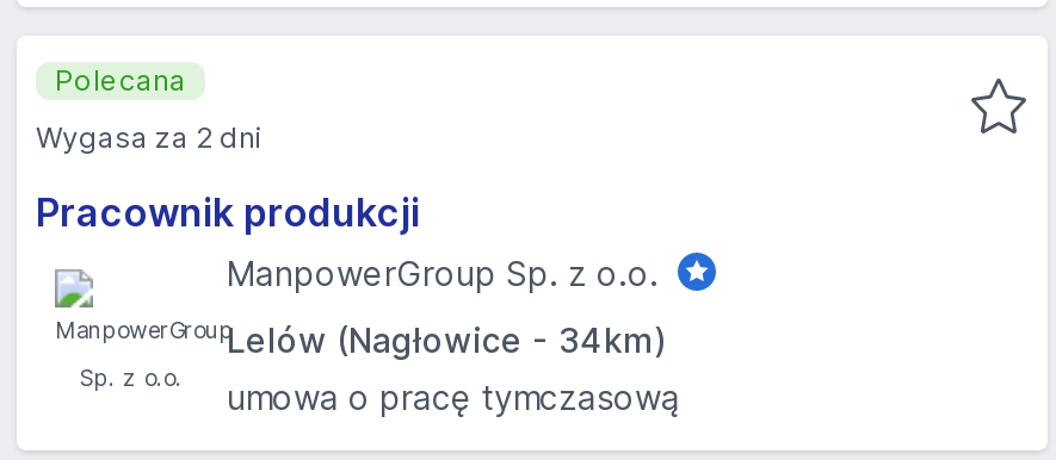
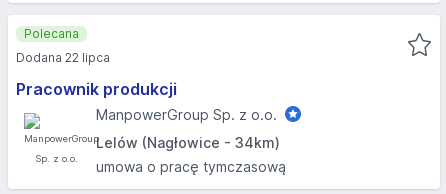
[36,119,263,155] Wygasa za 2 dni -> [16,50,110,65] Dodana 22 lipca

